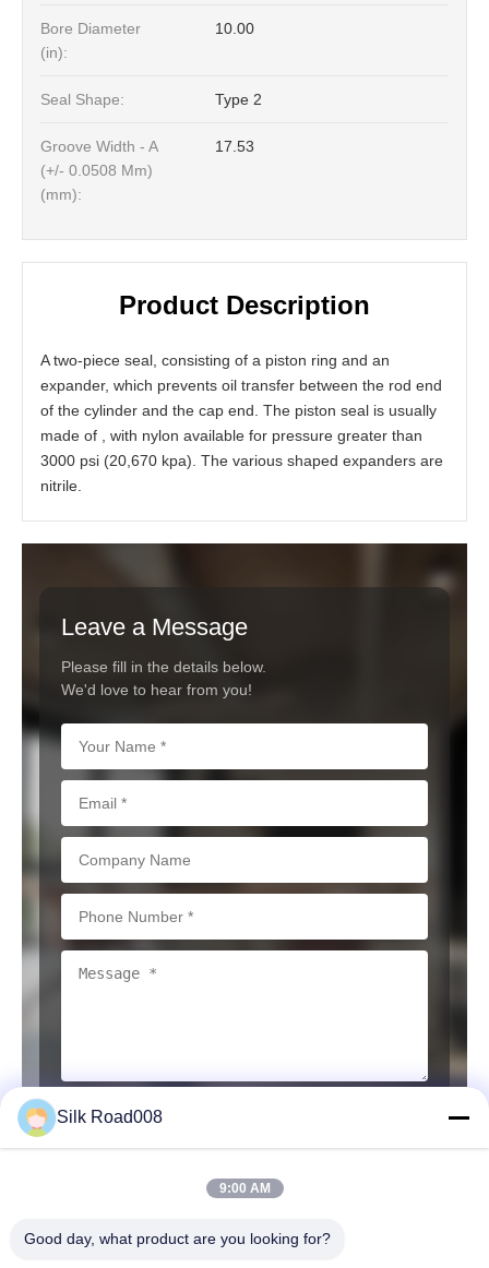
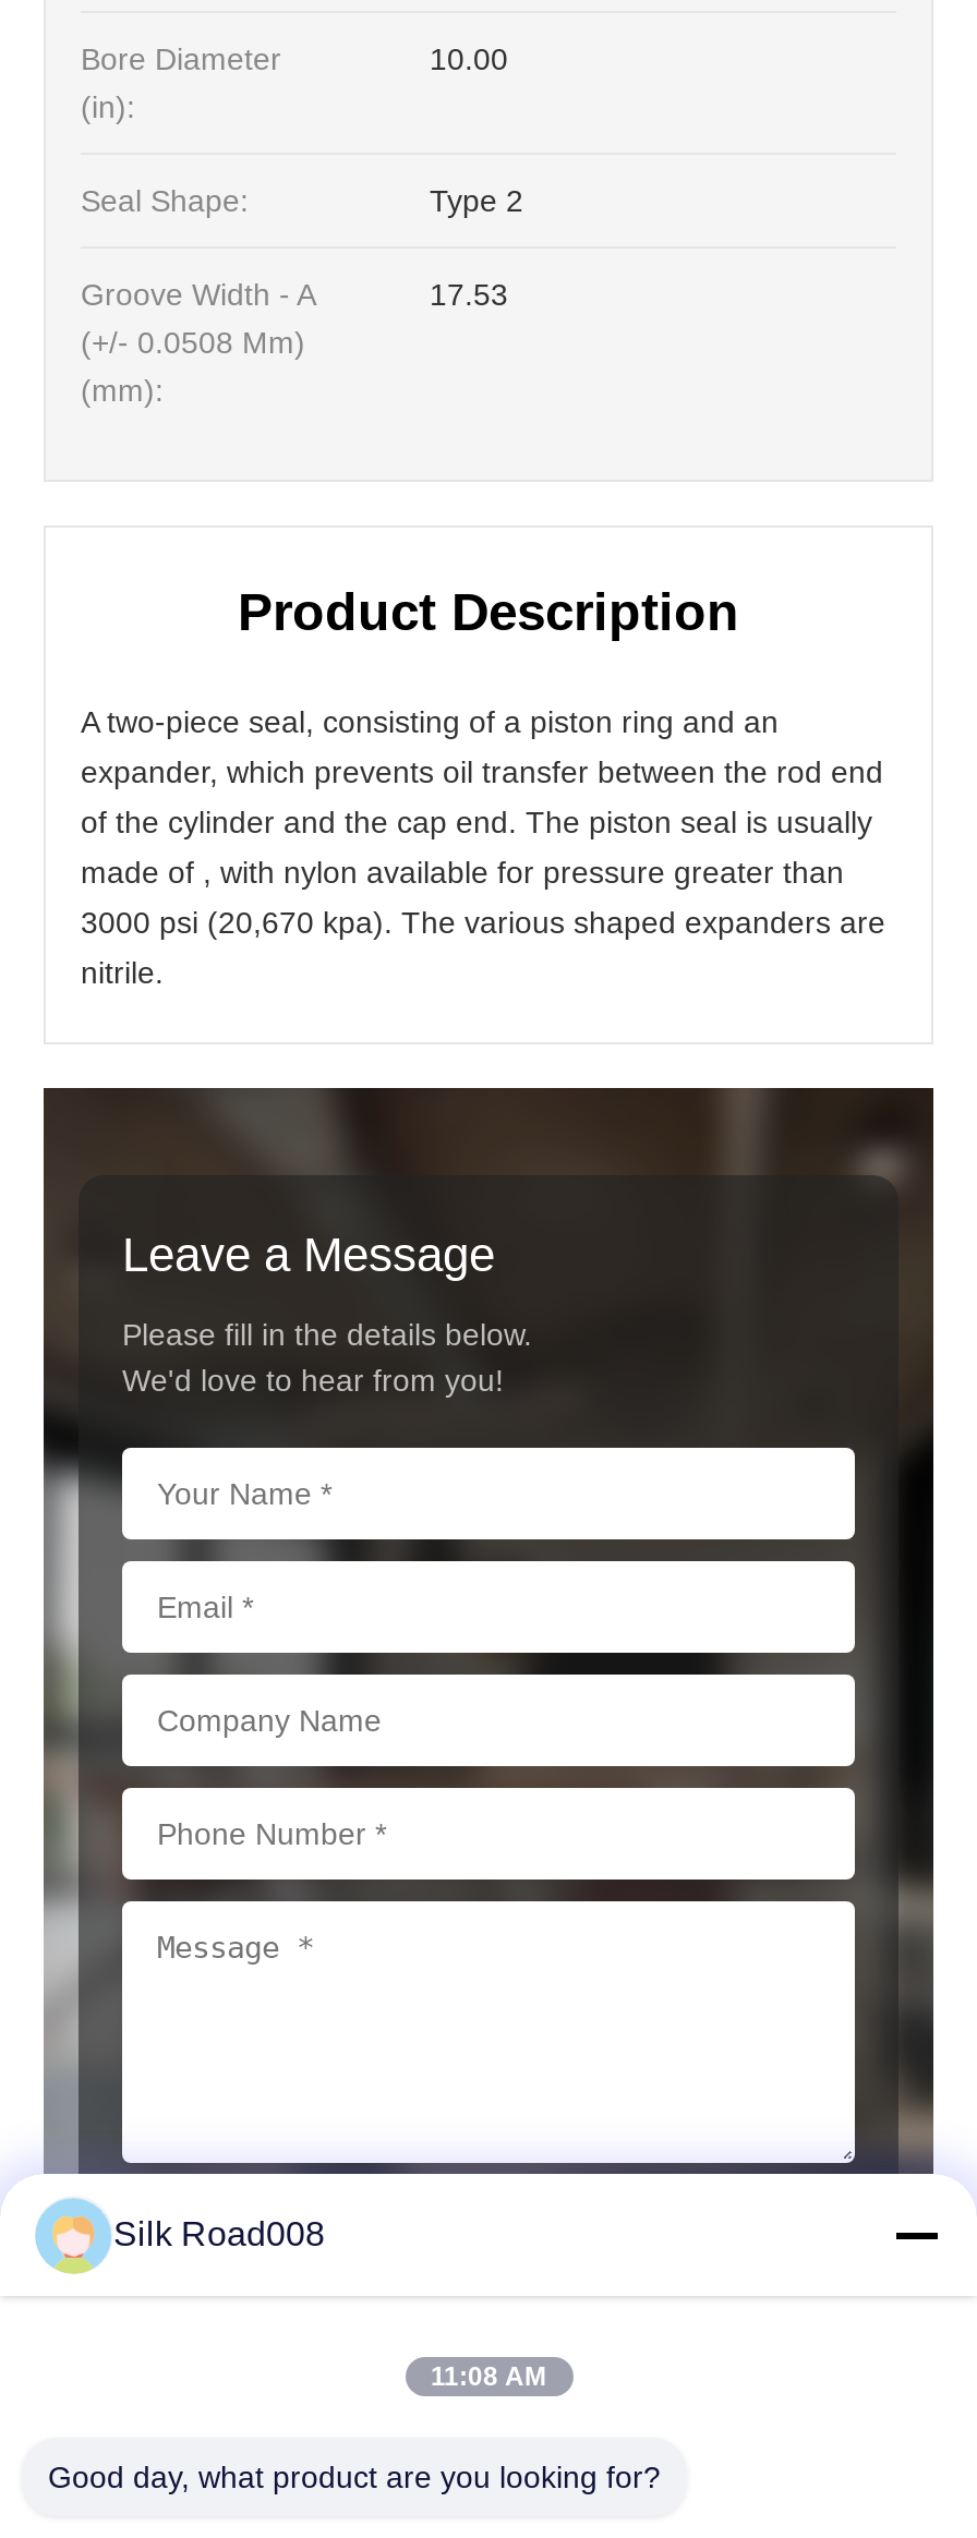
[219,1181,270,1196] 9:00 AM -> [431,2361,546,2392] 11:08 AM

